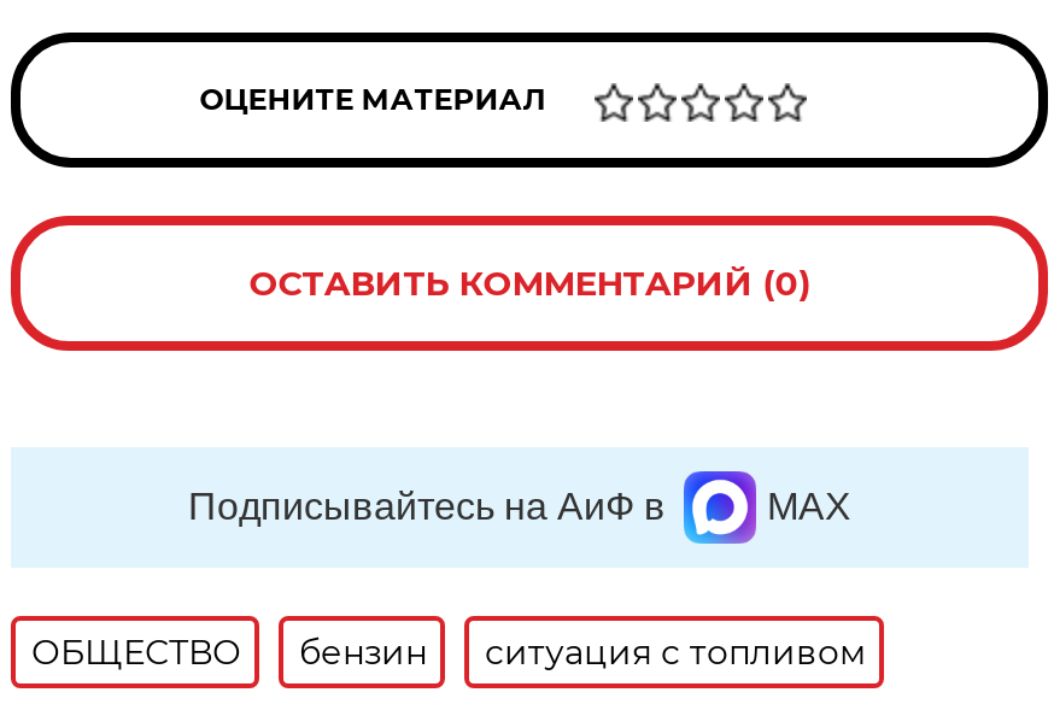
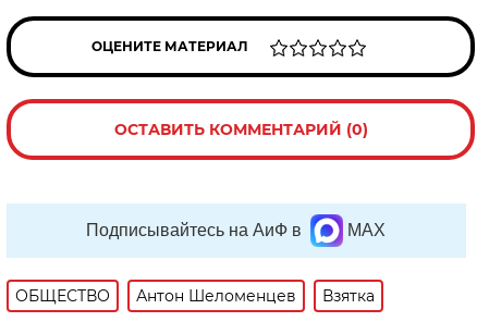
[299,630,866,674] бензин | ситуация с топливом -> [137,286,375,306] Антон Шеломенцев | Взятка

